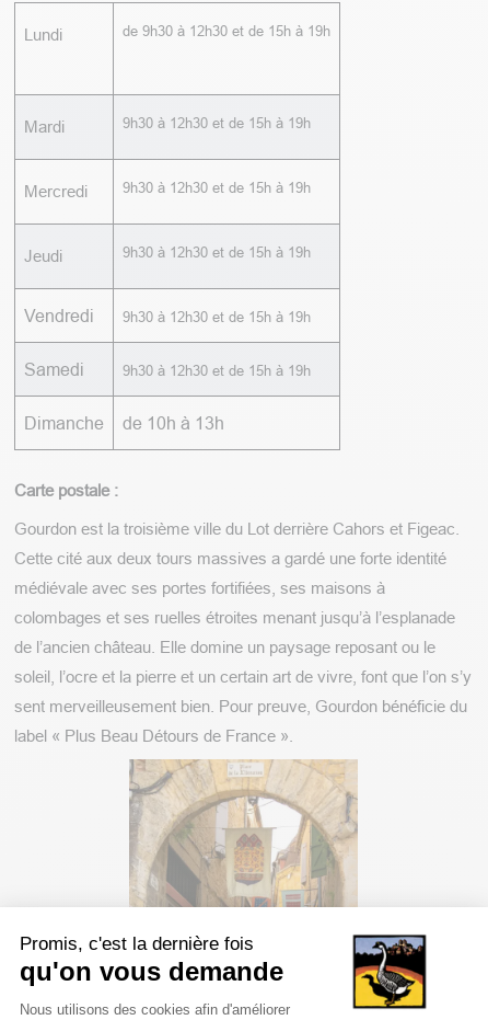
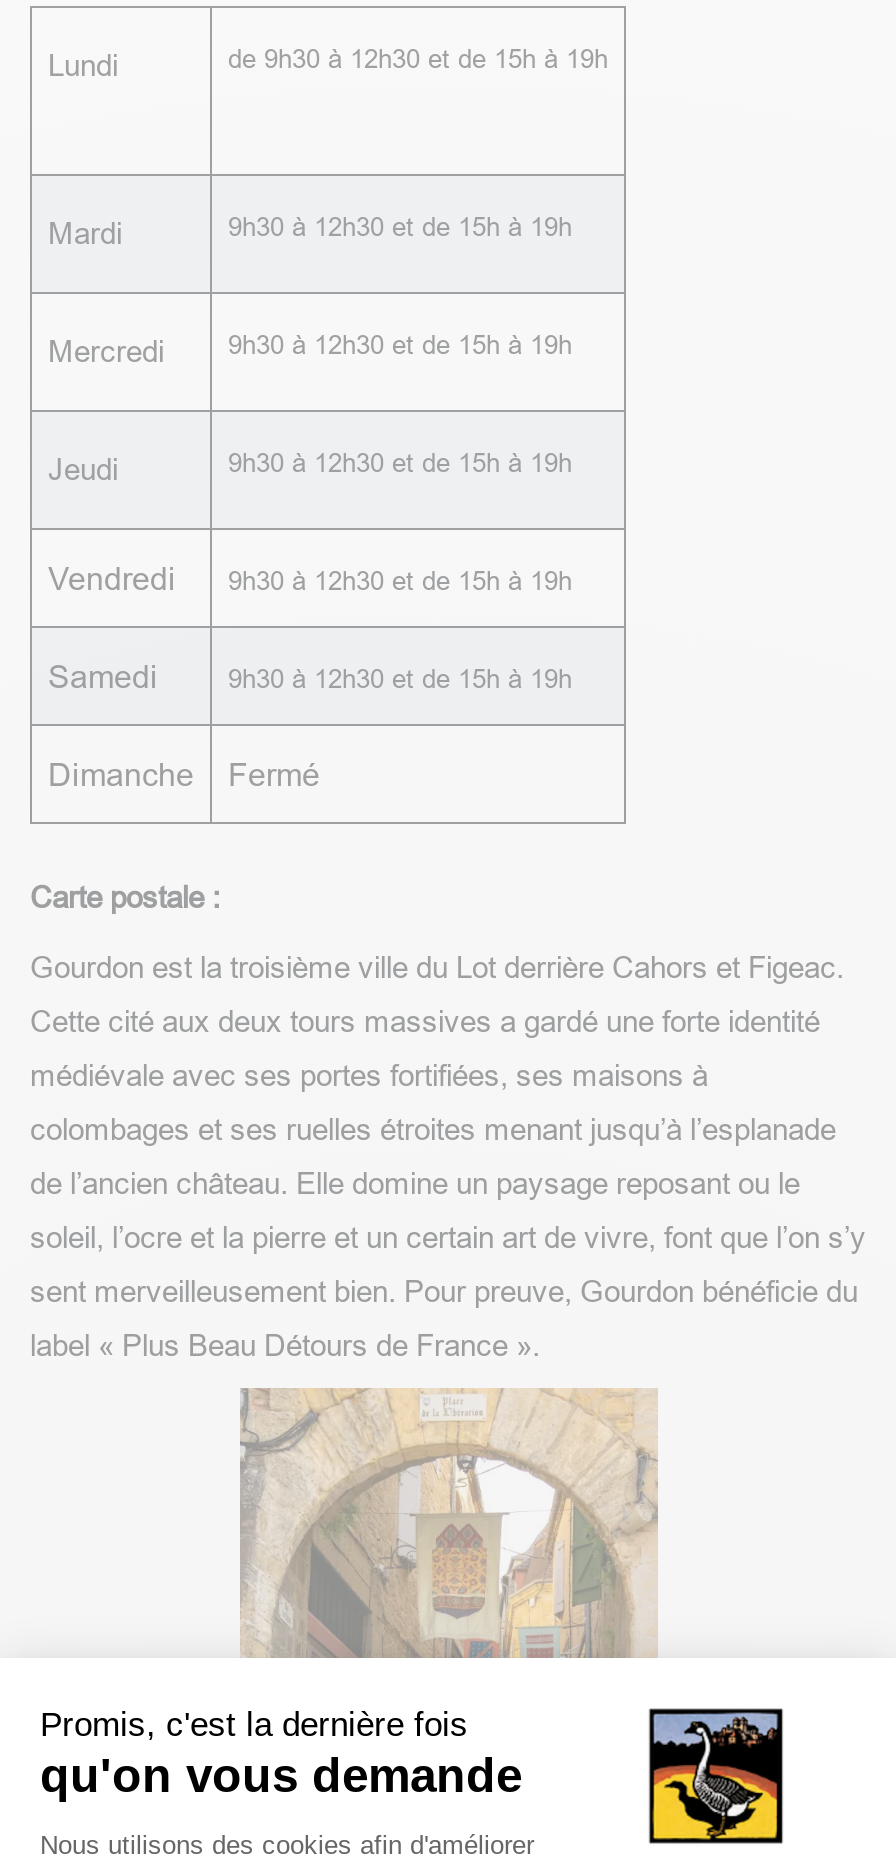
[123,413,224,432] de 10h à 13h -> [228,755,320,791] Fermé

